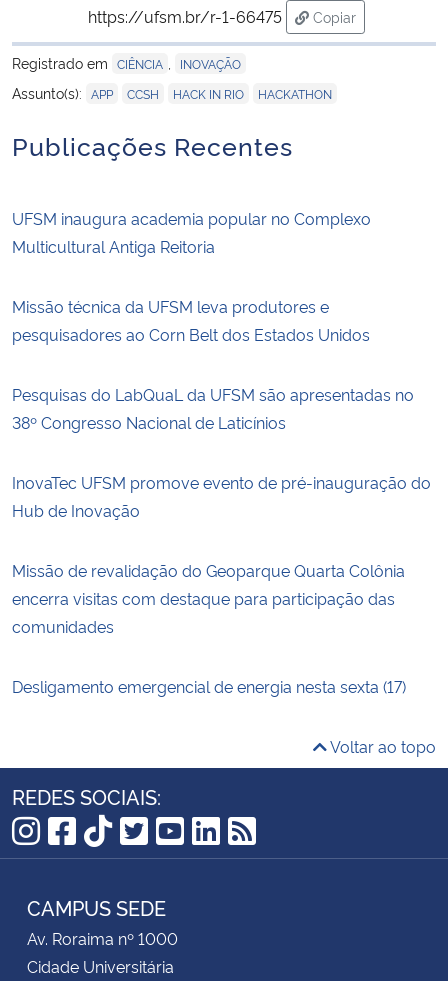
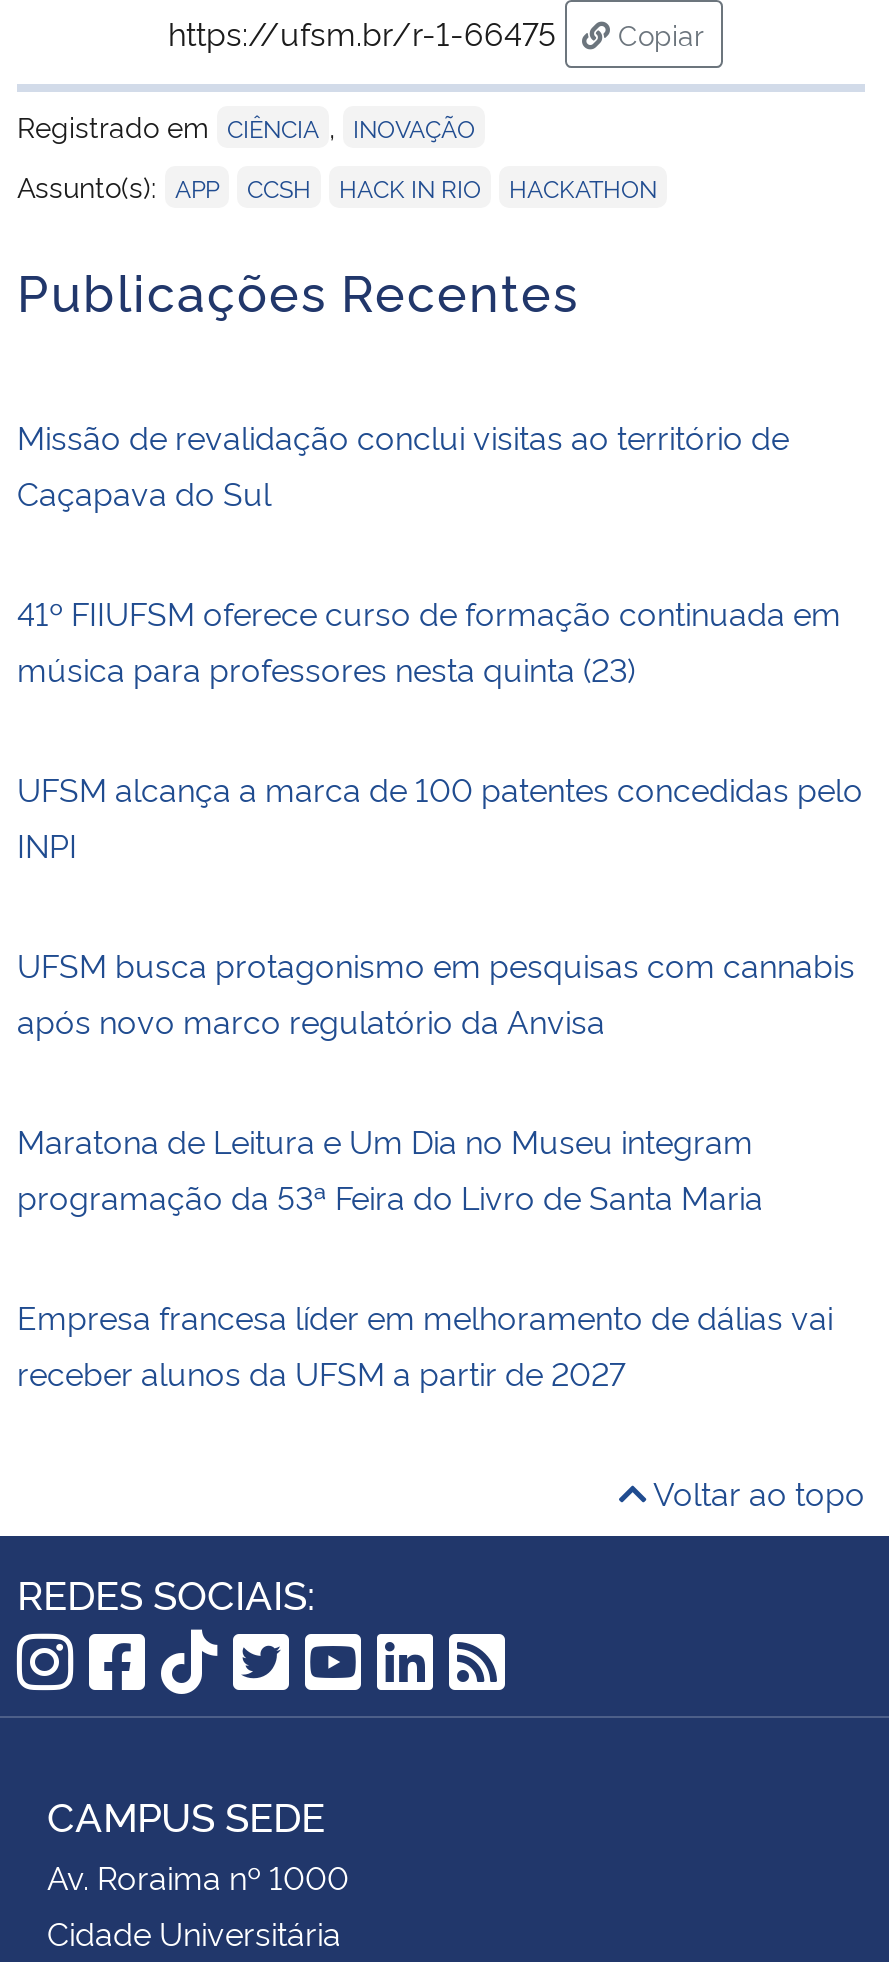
[12,207,371,257] UFSM inaugura academia popular no Complexo | Multicultural Antiga Reitoria -> [17,414,789,514] Missão de revalidação conclui visitas ao território de | Caçapava do Sul
[12,295,370,345] Missão técnica da UFSM leva produtores e | pesquisadores ao Corn Belt dos Estados Unidos -> [17,590,841,690] 41º FIIUFSM oferece curso de formação continuada em | música para professores nesta quinta (23)
[12,383,414,433] Pesquisas do LabQuaL da UFSM são apresentadas no | 38º Congresso Nacional de Laticínios -> [17,766,863,866] UFSM alcança a marca de 100 patentes concedidas pelo | INPI
[12,471,431,521] InovaTec UFSM promove evento de pré-inauguração do | Hub de Inovação -> [17,942,855,1042] UFSM busca protagonismo em pesquisas com cannabis | após novo marco regulatório da Anvisa
[12,559,405,637] Missão de revalidação do Geoparque Quarta Colônia | encerra visitas com destaque para participação das | comunidades -> [17,1118,763,1218] Maratona de Leitura e Um Dia no Museu integram | programação da 53ª Feira do Livro de Santa Maria
[12,675,406,697] Desligamento emergencial de energia nesta sexta (17) -> [17,1294,833,1394] Empresa francesa líder em melhoramento de dálias vai | receber alunos da UFSM a partir de 2027

